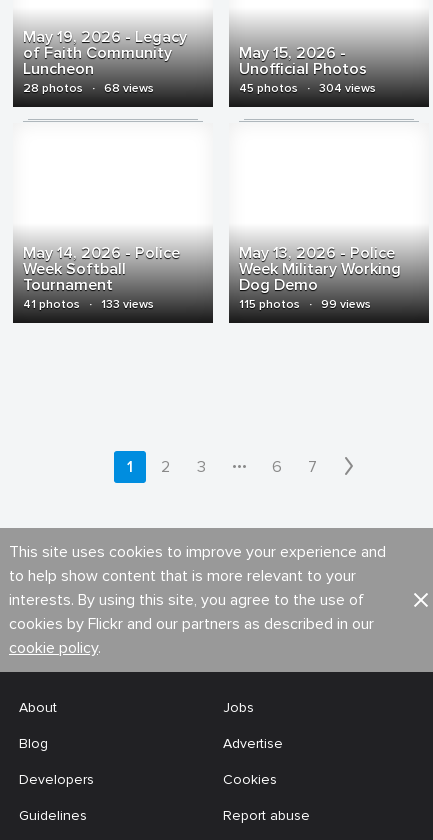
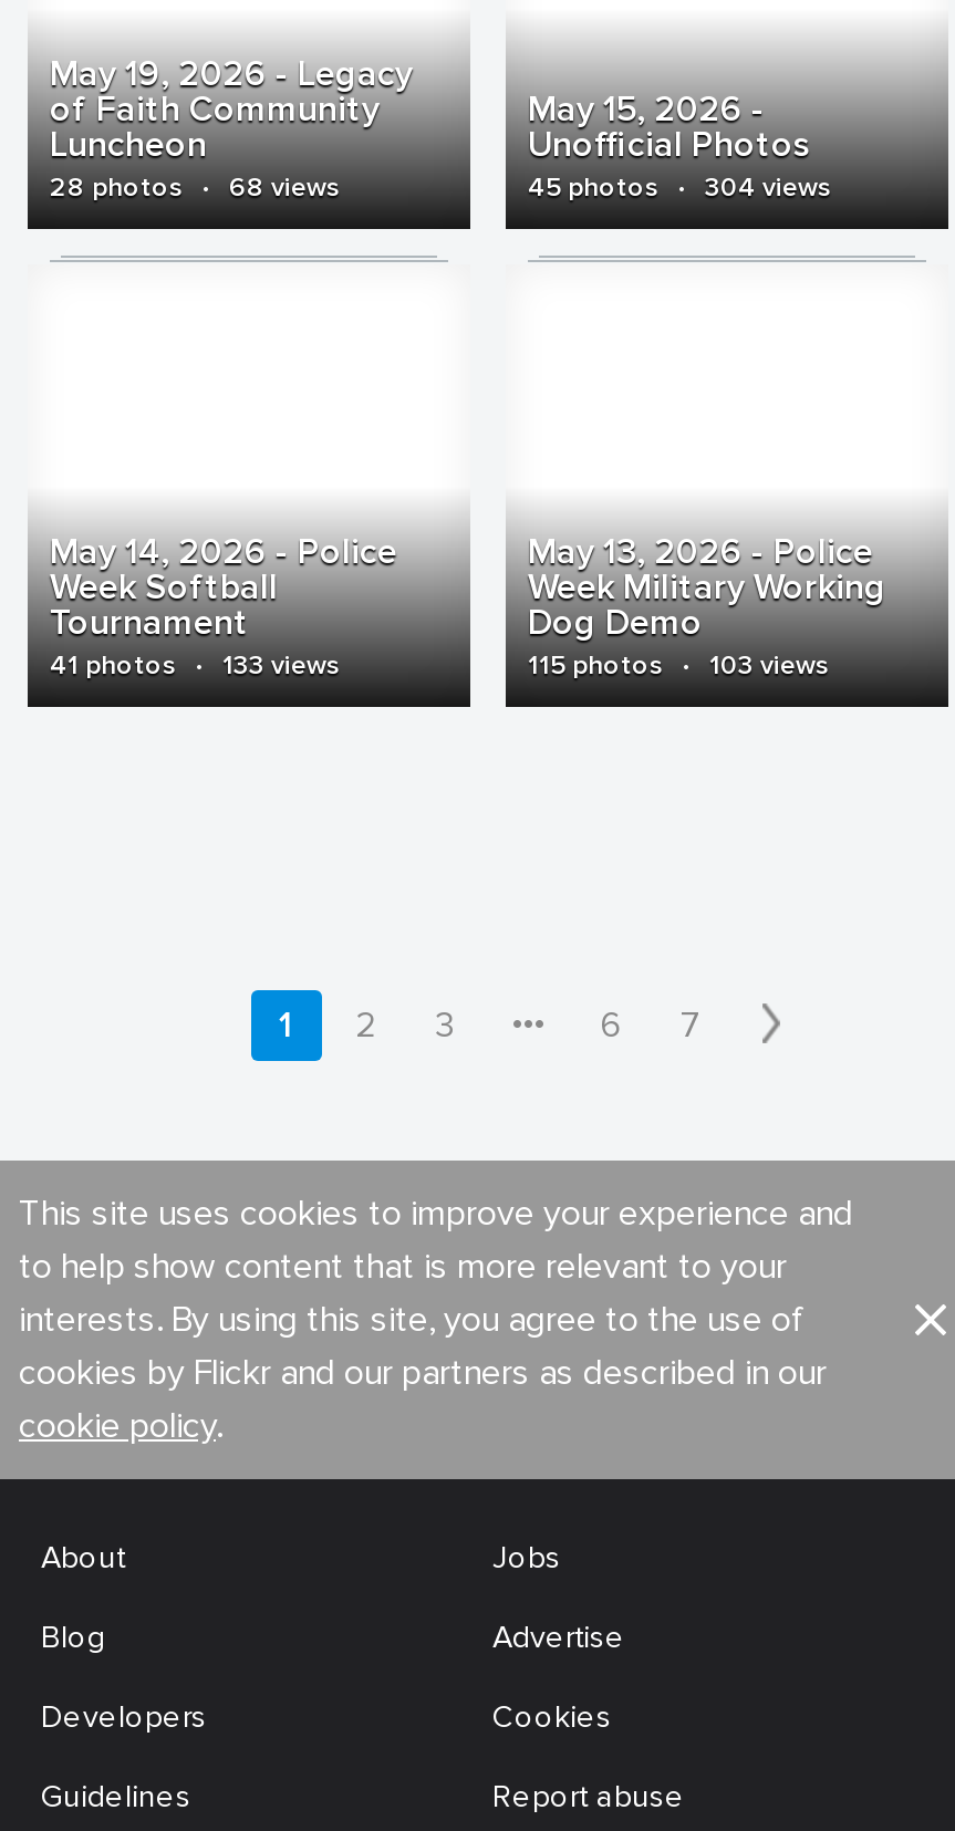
[239,297,371,312] 115 photos · 99 views -> [528,649,829,683] 115 photos · 103 views

